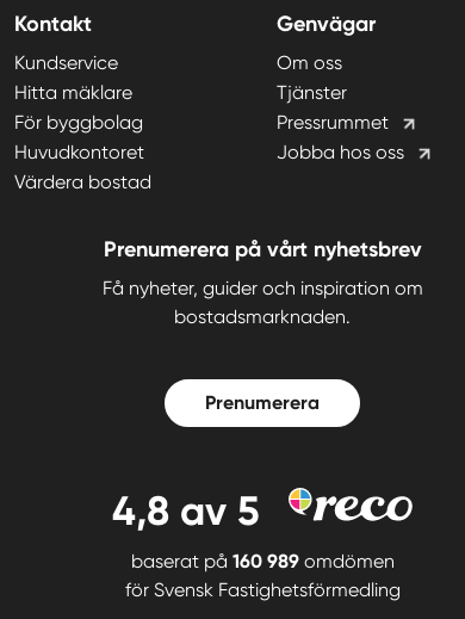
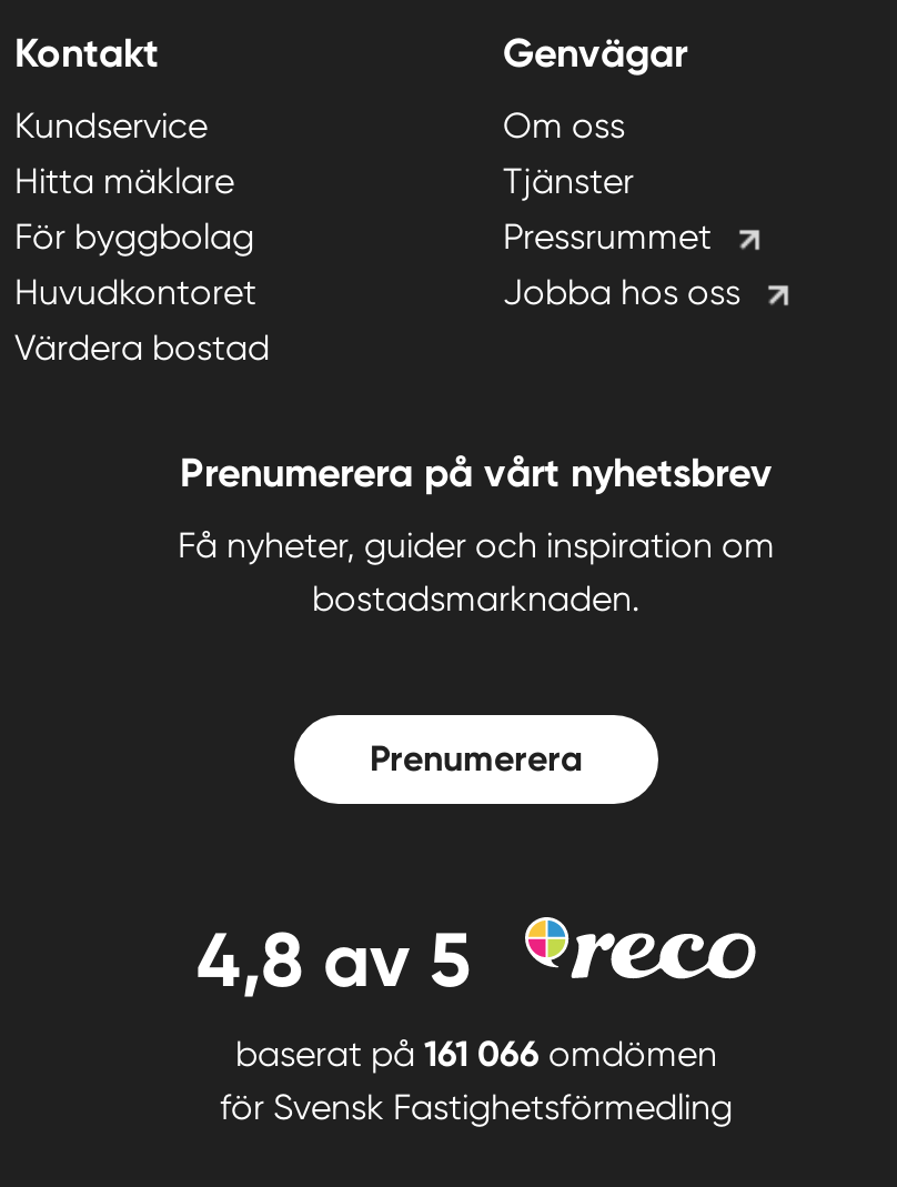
[131,550,394,573] baserat på 160 989 omdömen -> [235,1033,717,1076] baserat på 161 066 omdömen

